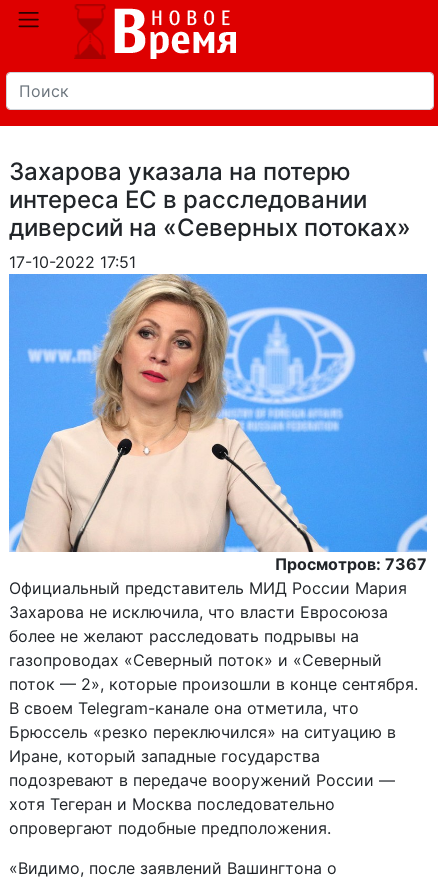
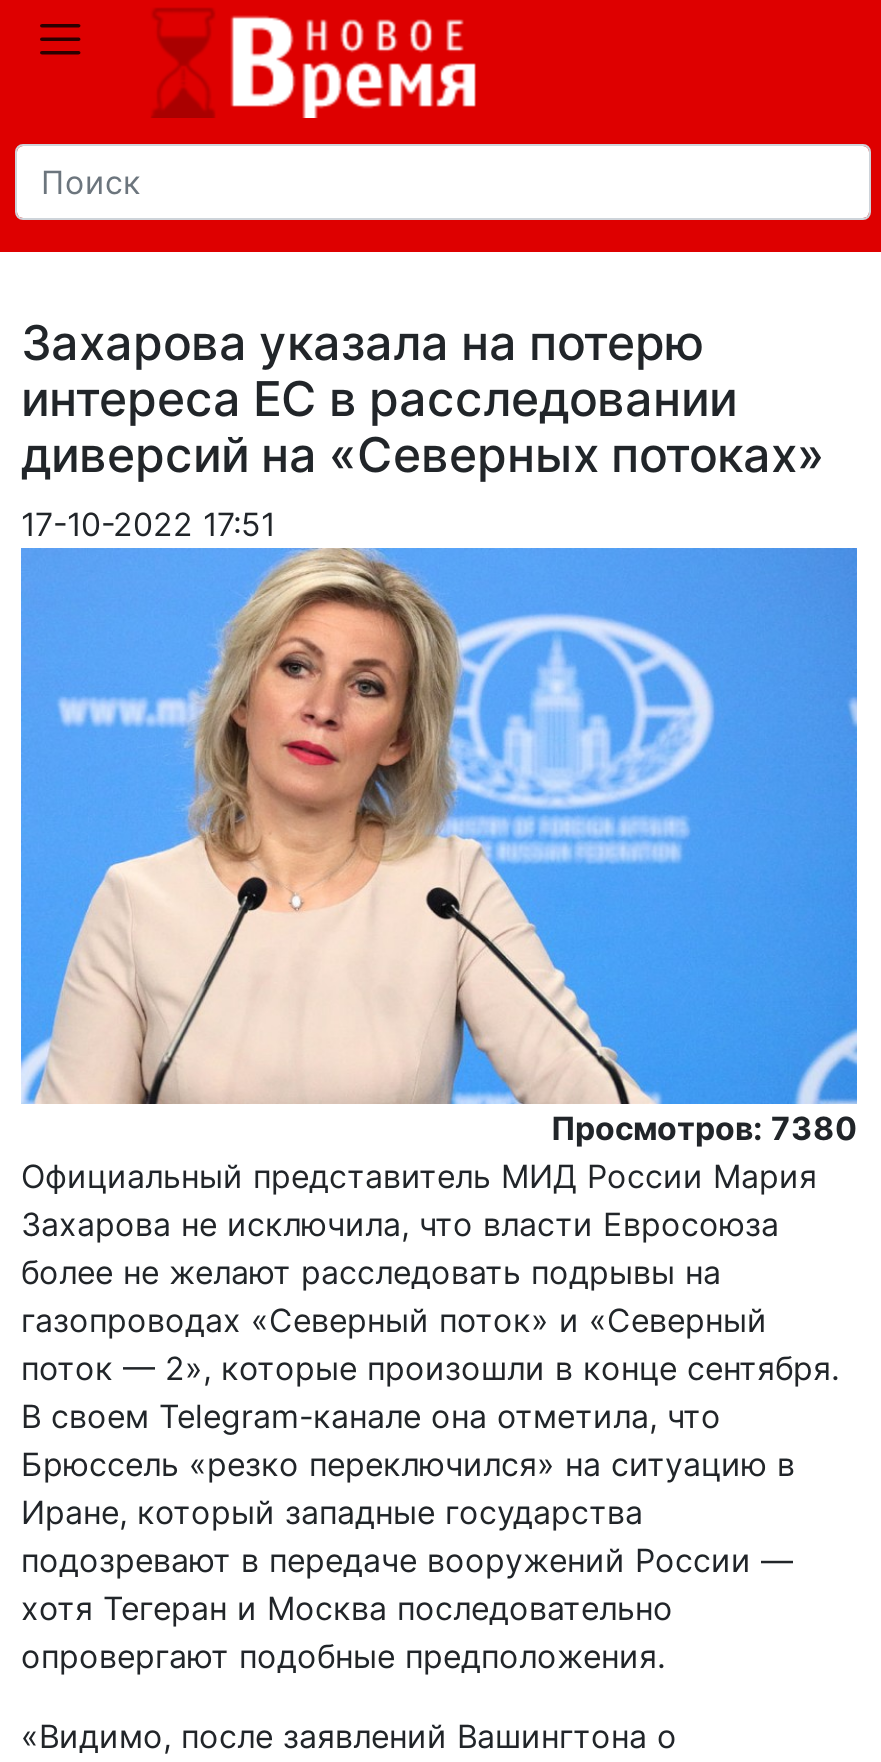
[275,554,427,574] Просмотров: 7367 -> [551,1109,857,1149] Просмотров: 7380

